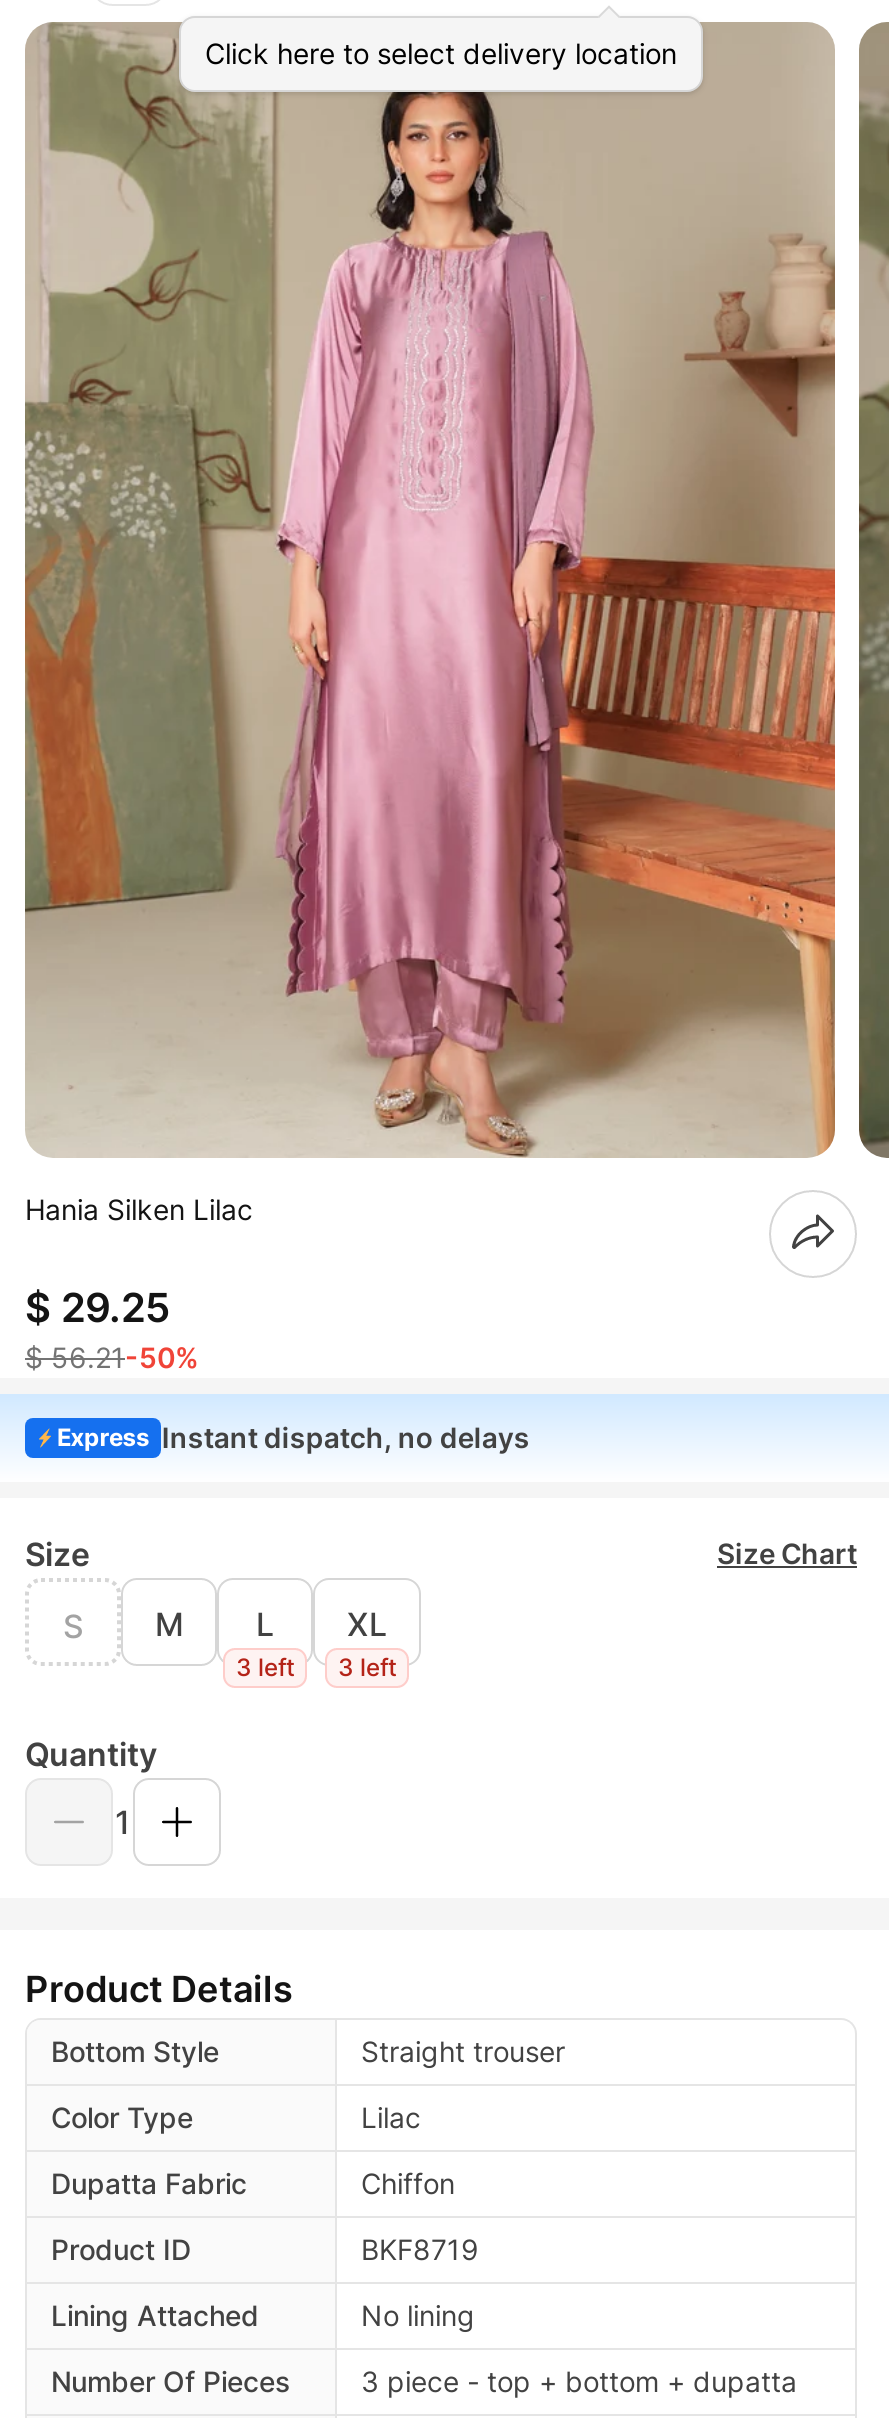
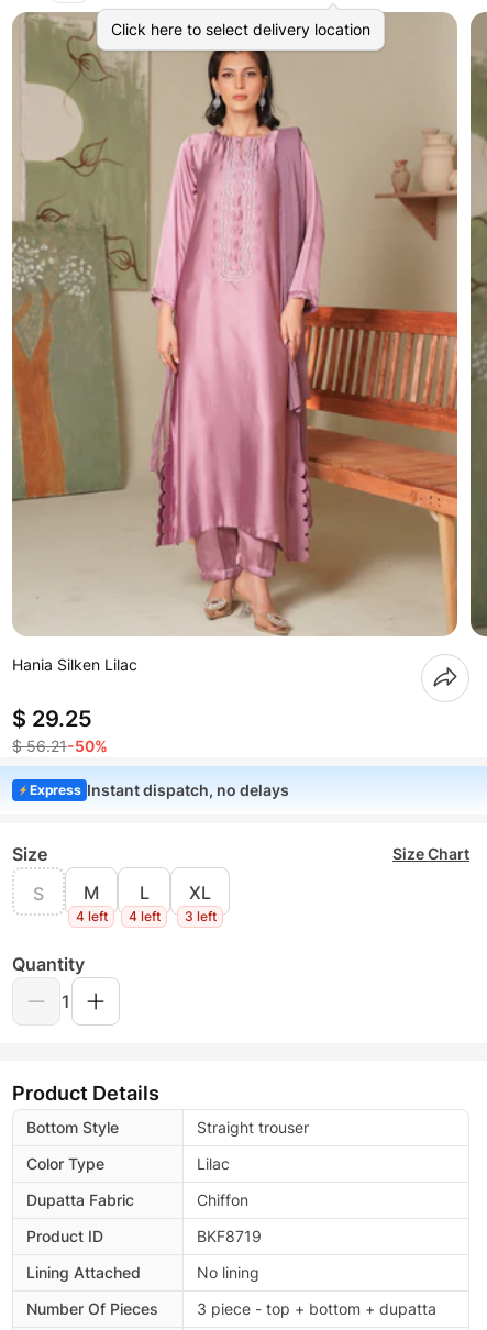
[236,1652,294,1682] 3 left -> [128,908,160,924] 4 left
none -> [75,908,107,924] 4 left

